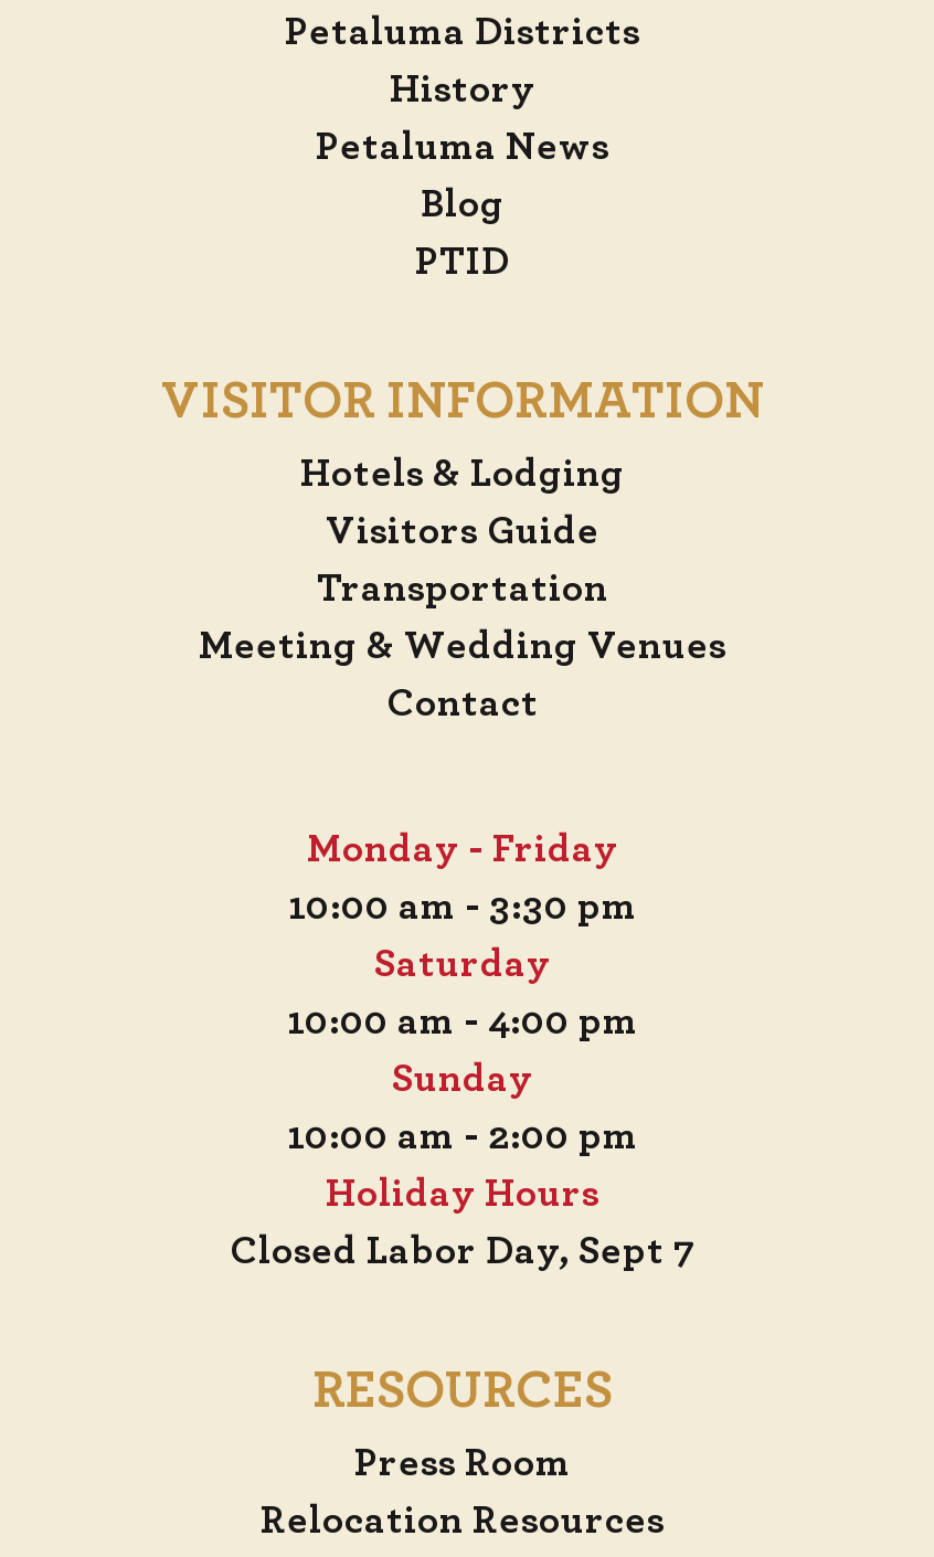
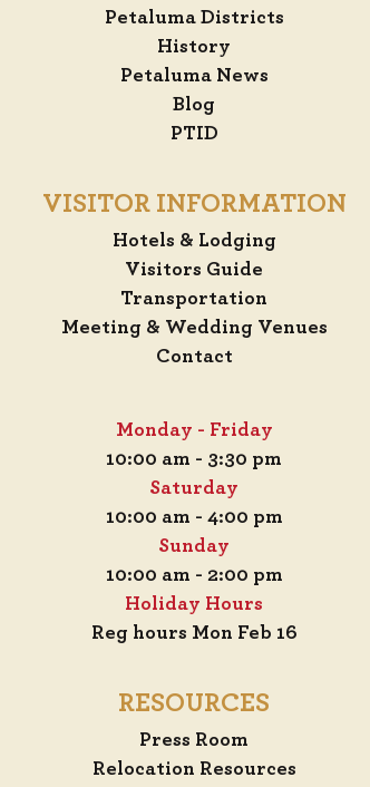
[230,1233,696,1273] Closed Labor Day, Sept 7 -> [91,623,297,644] Reg hours Mon Feb 16

